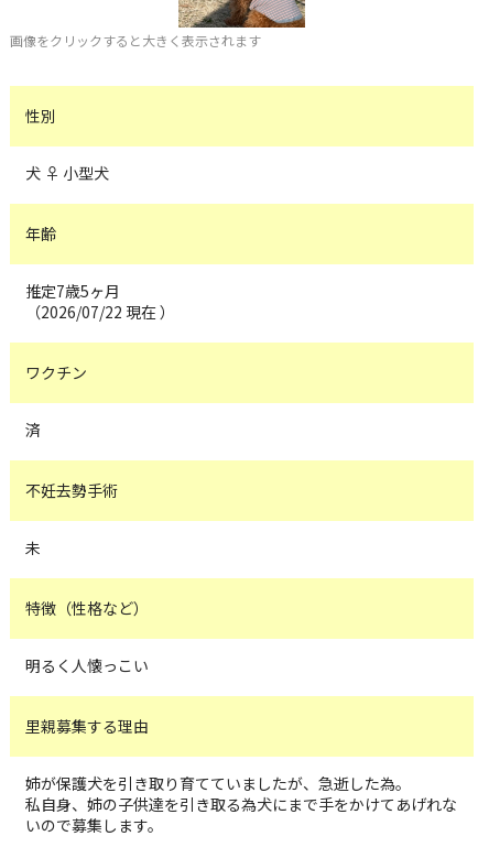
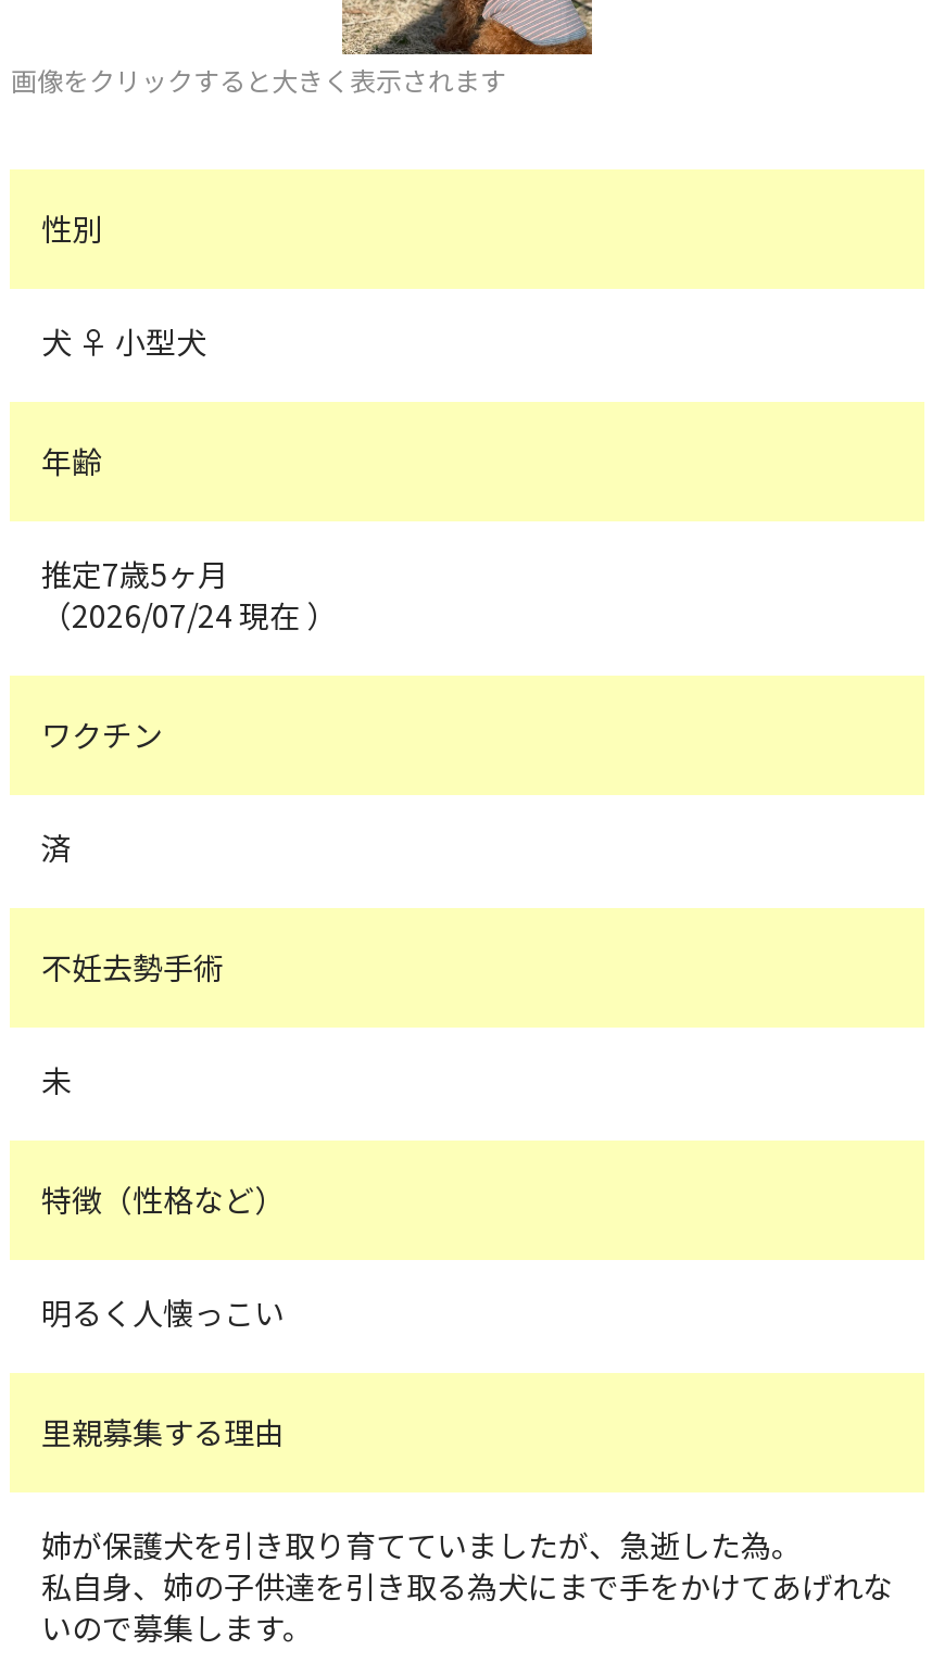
[26,300,176,322] （2026/07/22 現在 ） -> [41,593,337,636] （2026/07/24 現在 ）

